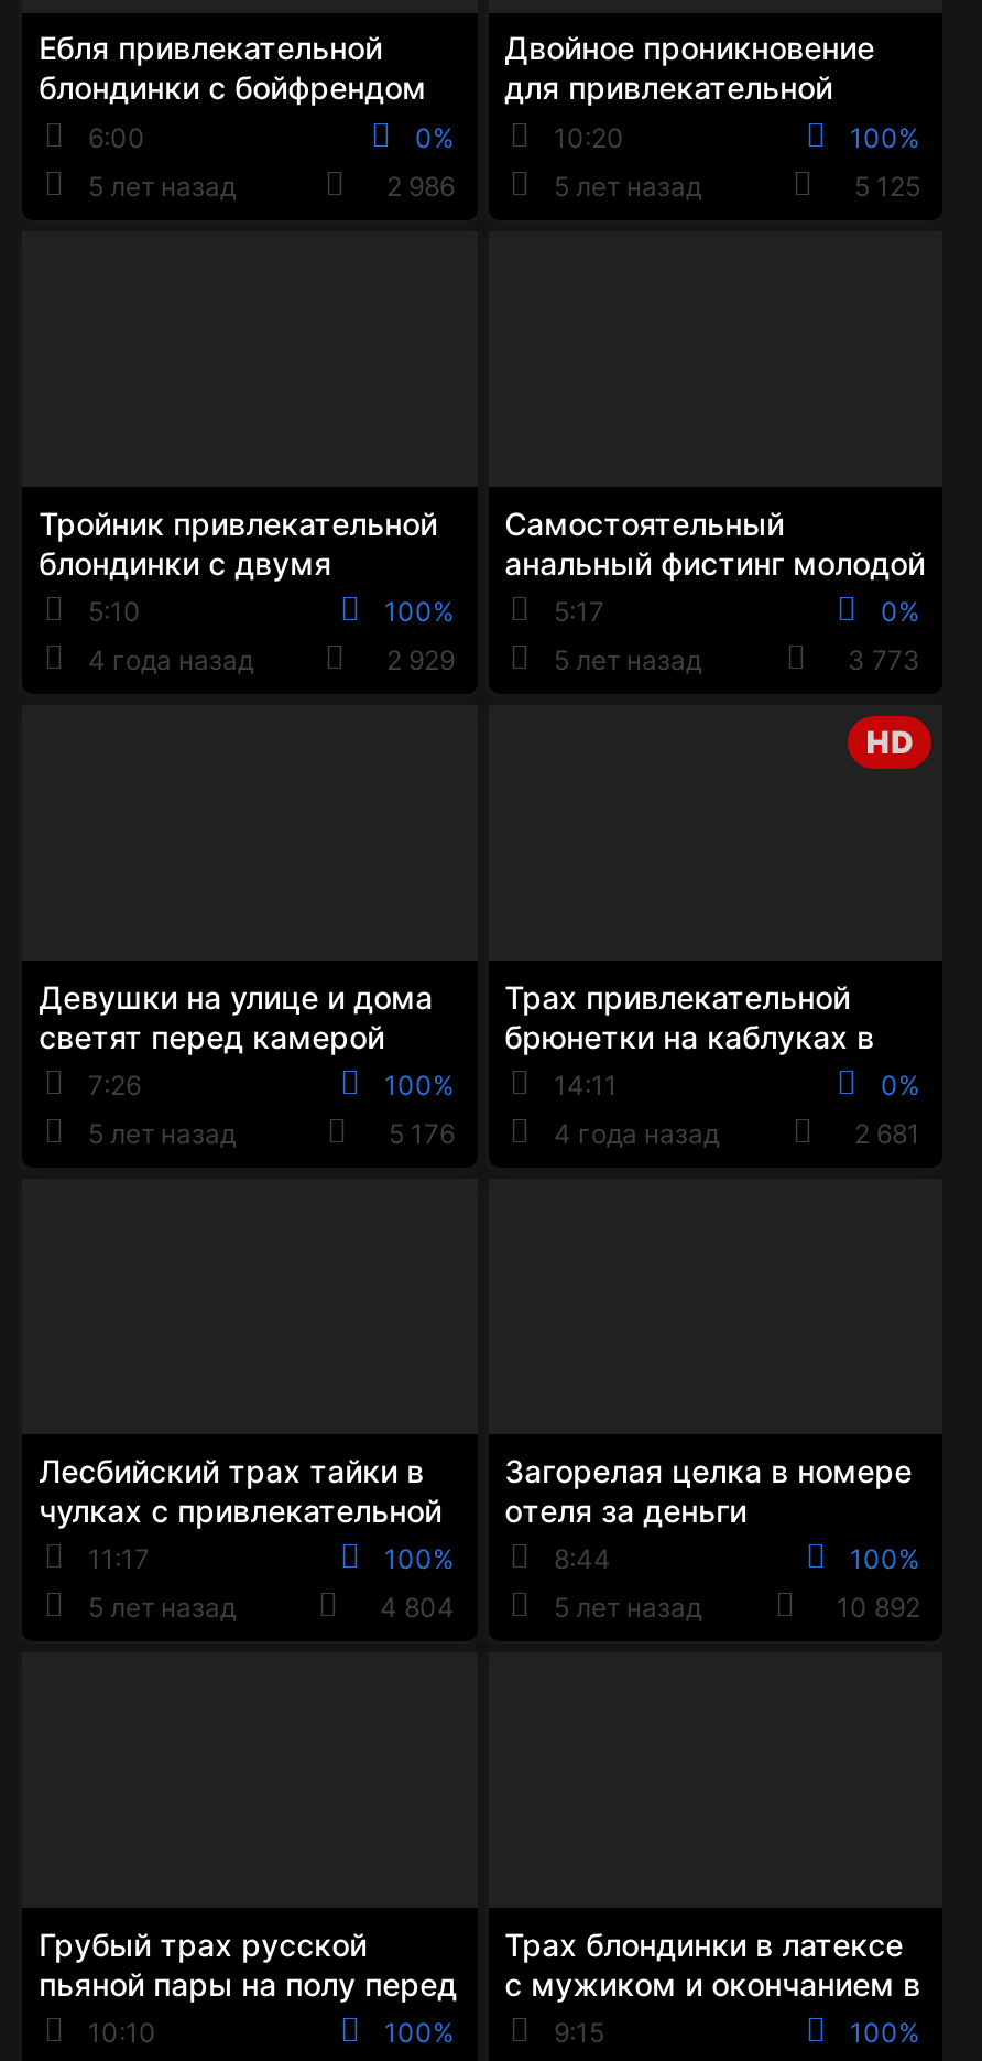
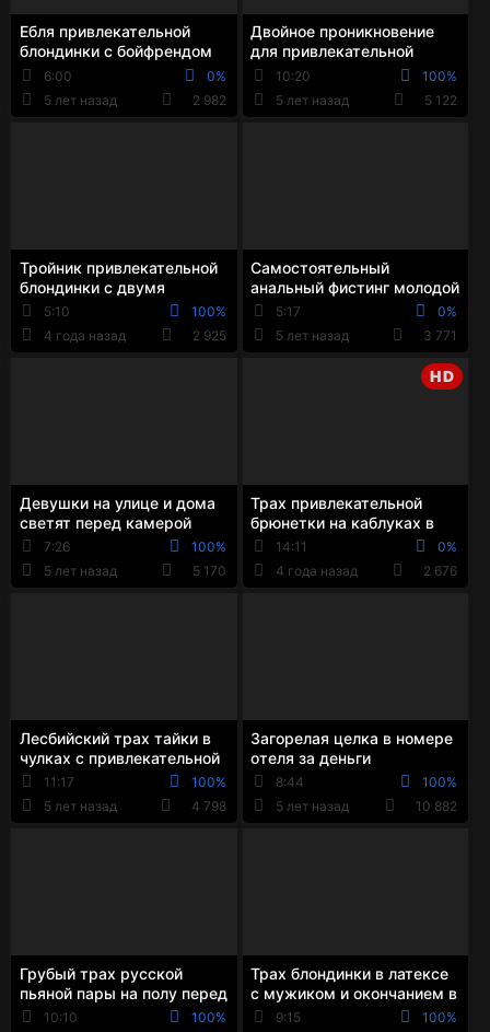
[386,169,455,202] 2 986 -> [192,92,226,108] 2 982
[854,169,920,202] 5 125 -> [424,92,457,108] 5 122
[386,643,455,676] 2 929 -> [192,327,226,344] 2 925
[848,643,920,676] 3 773 -> [423,327,457,344] 3 771
[389,1117,455,1150] 5 176 -> [192,563,226,579] 5 170
[854,1117,920,1150] 2 681 -> [423,563,457,579] 2 676
[380,1591,455,1624] 4 804 -> [191,798,226,814] 4 798
[837,1591,920,1624] 10 892 -> [416,798,457,814] 10 882

